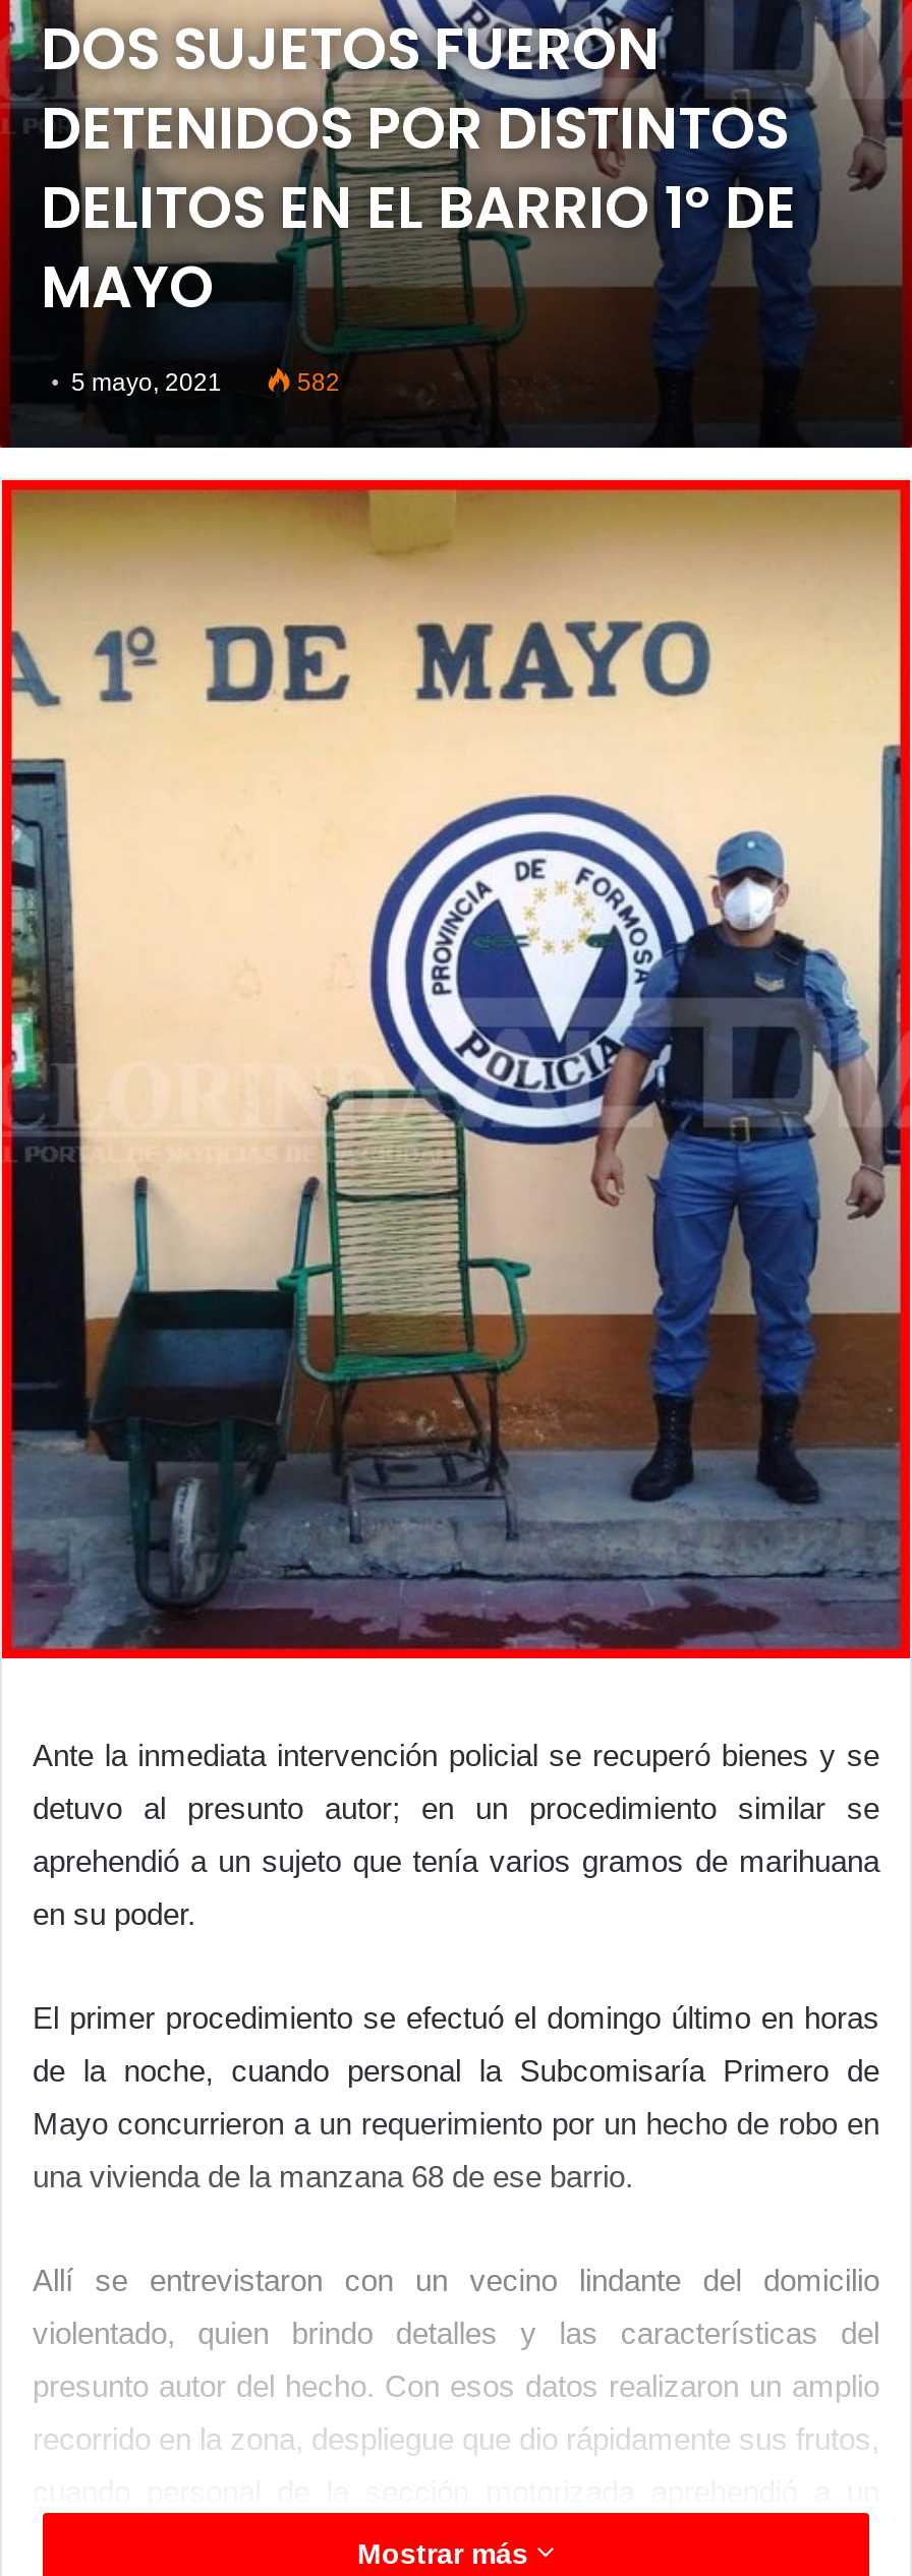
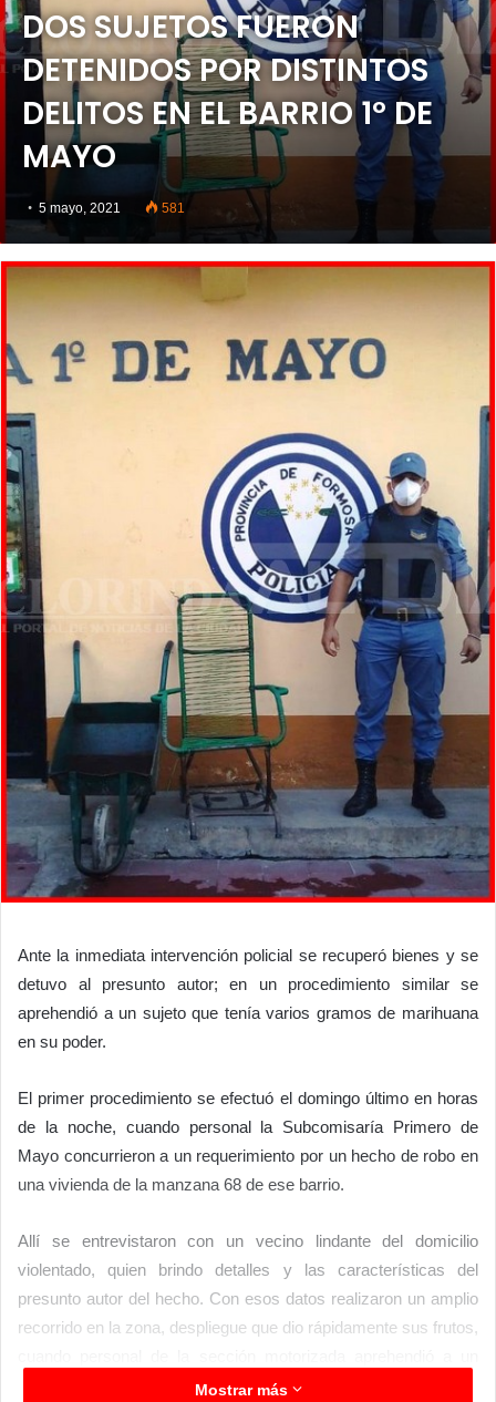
[291,369,340,397] 582 -> [158,201,185,216] 581

